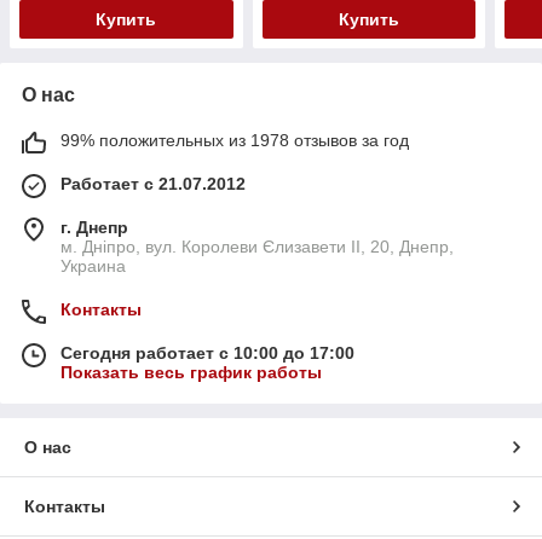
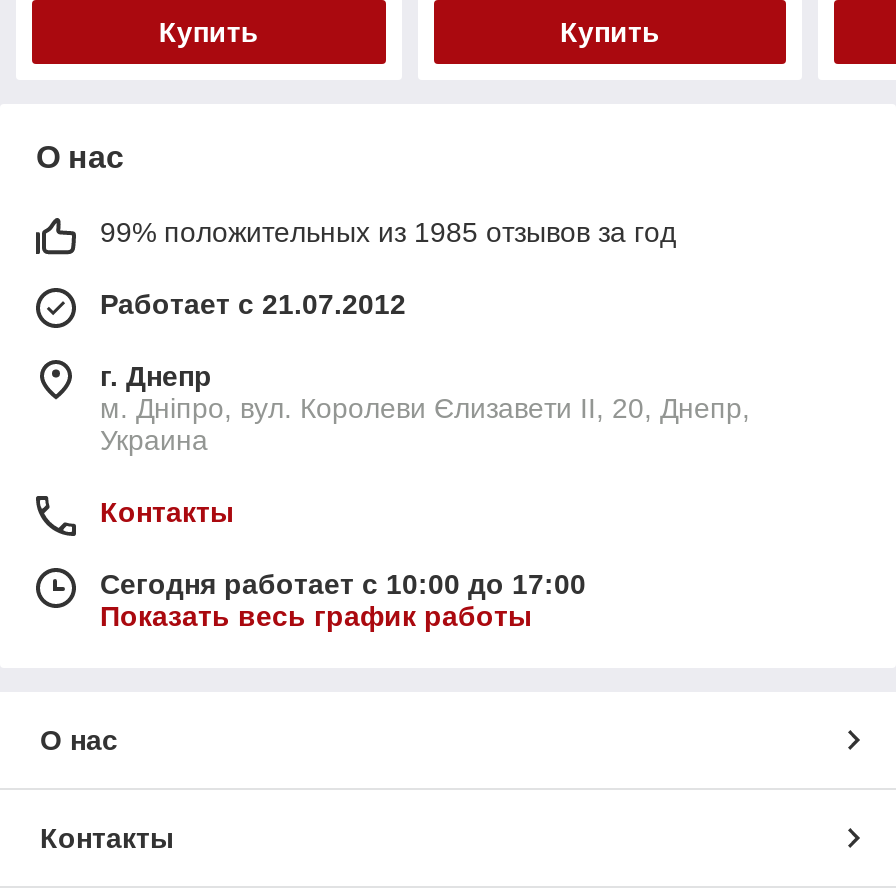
[60,130,409,150] 99% положительных из 1978 отзывов за год -> [100,216,676,248] 99% положительных из 1985 отзывов за год

